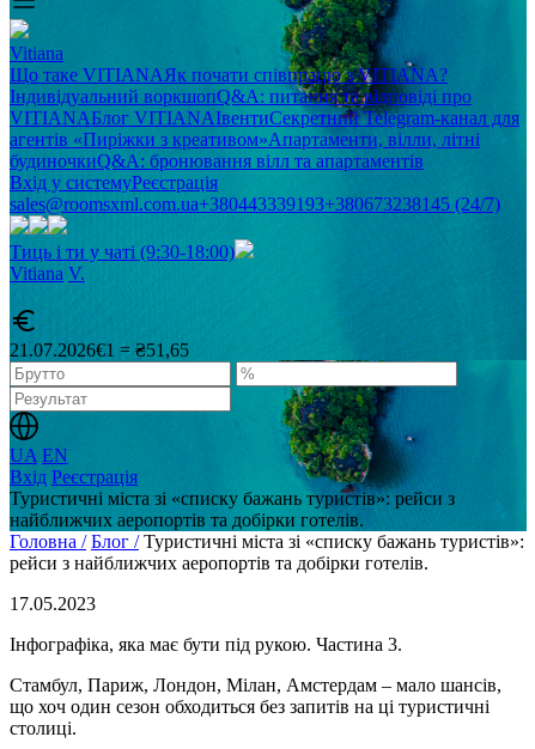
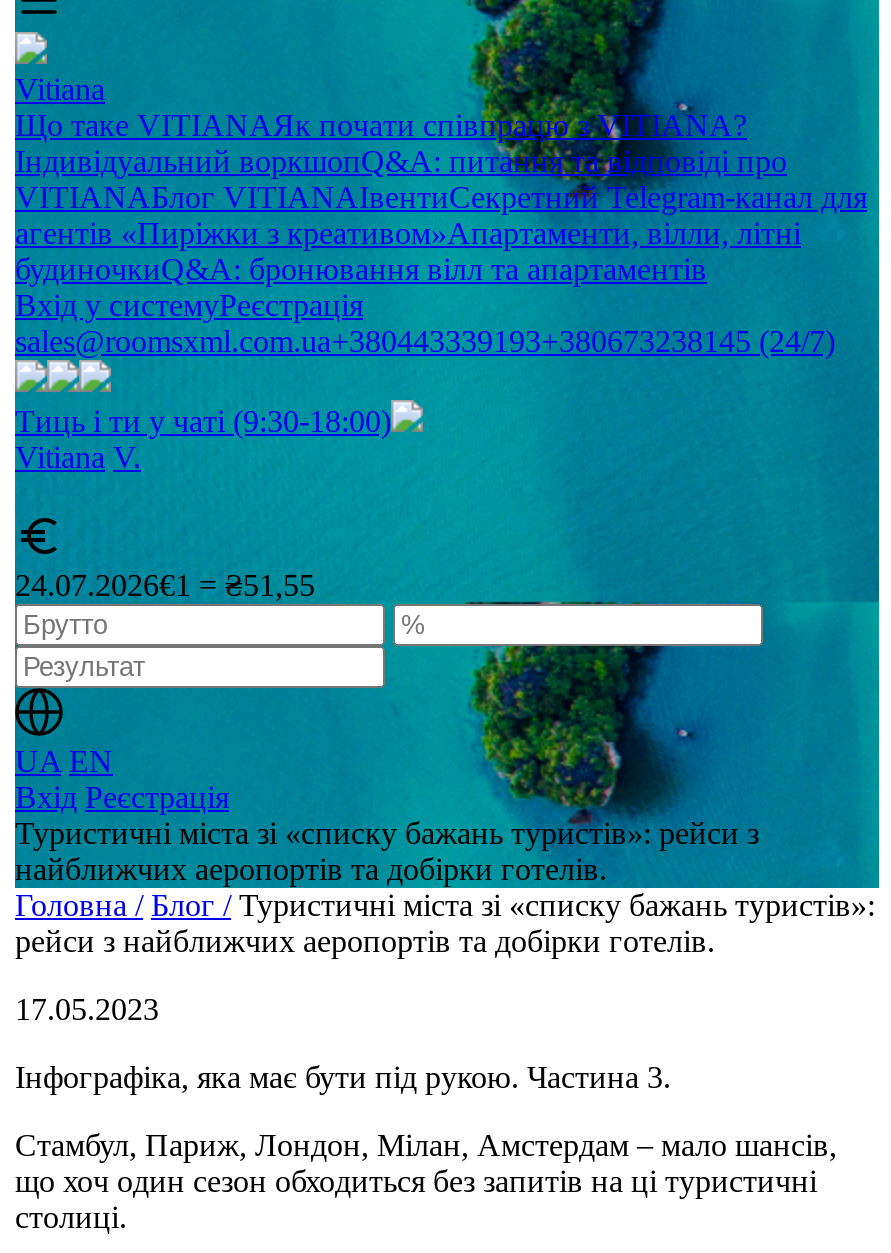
[10,340,189,360] 21.07.2026€1 = ₴51,65 -> [15,568,315,602] 24.07.2026€1 = ₴51,55

